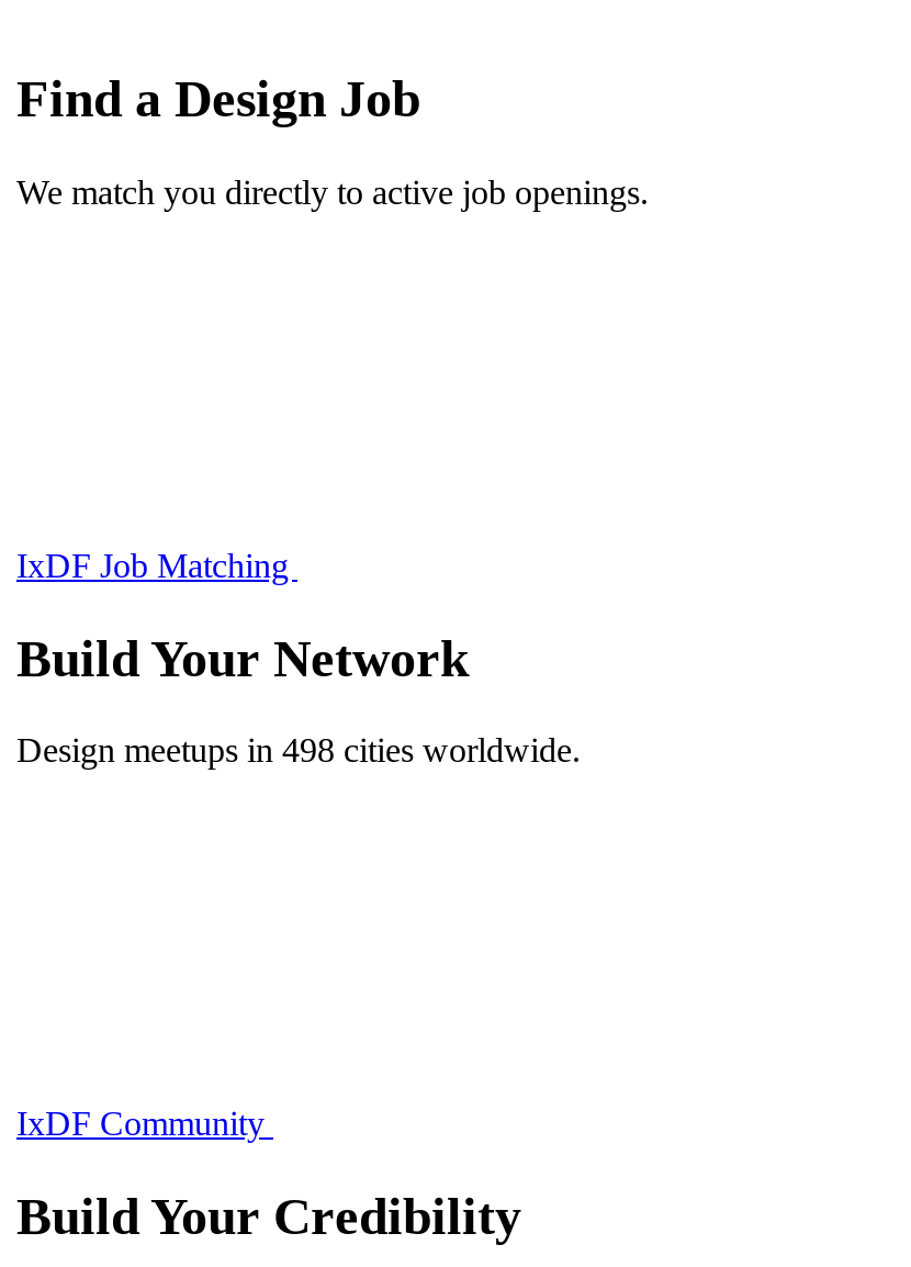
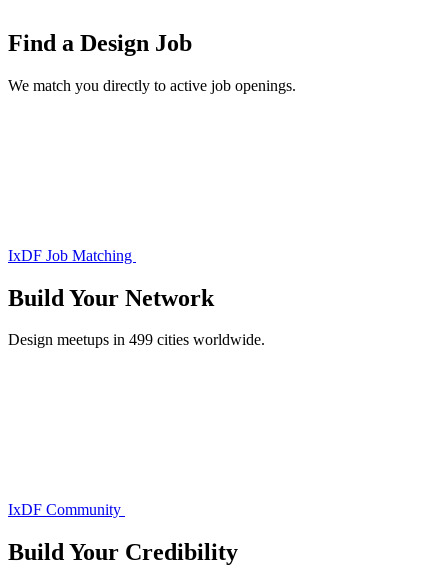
[16,732,581,769] Design meetups in 498 cities worldwide. -> [8,331,265,348] Design meetups in 499 cities worldwide.

